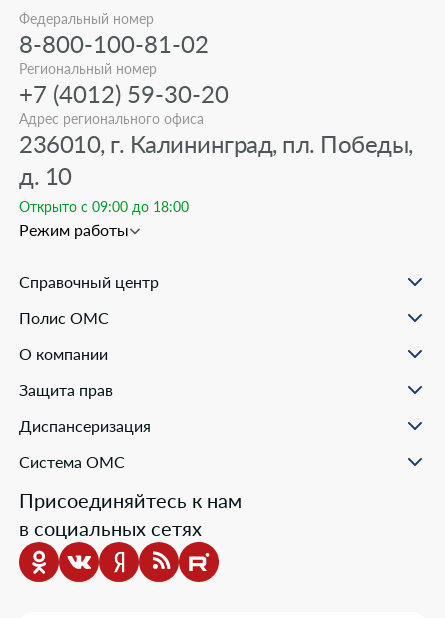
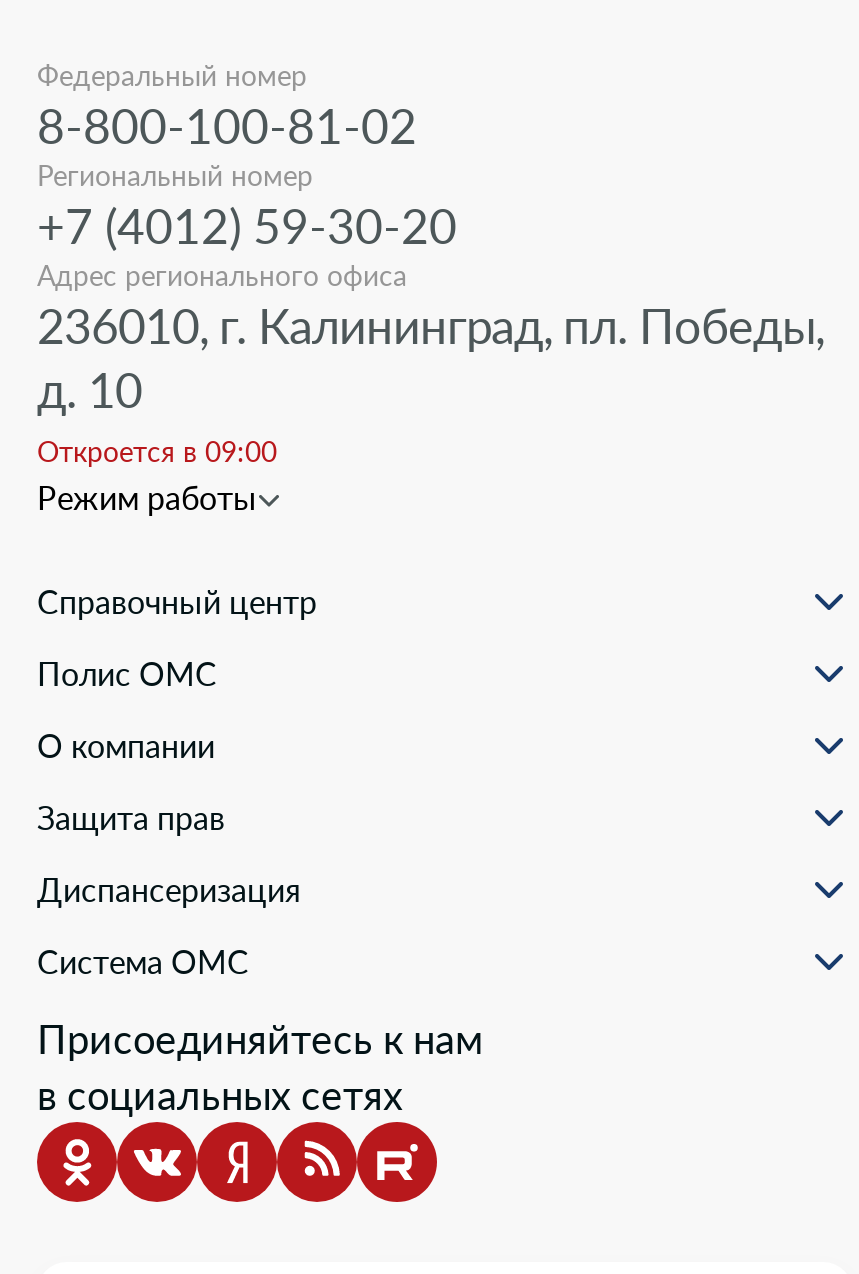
[19,198,189,215] Открыто с 09:00 до 18:00 -> [37,433,277,467] Откроется в 09:00

